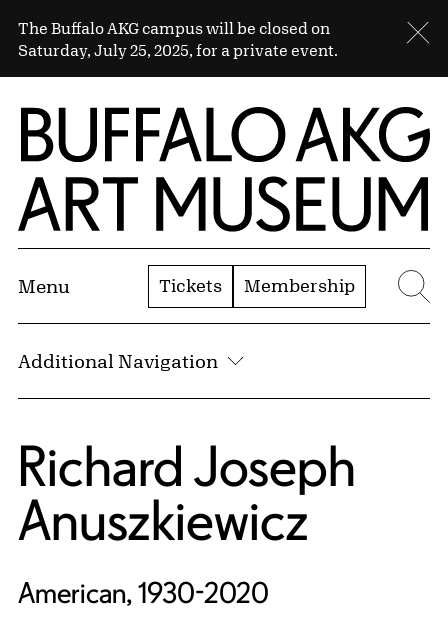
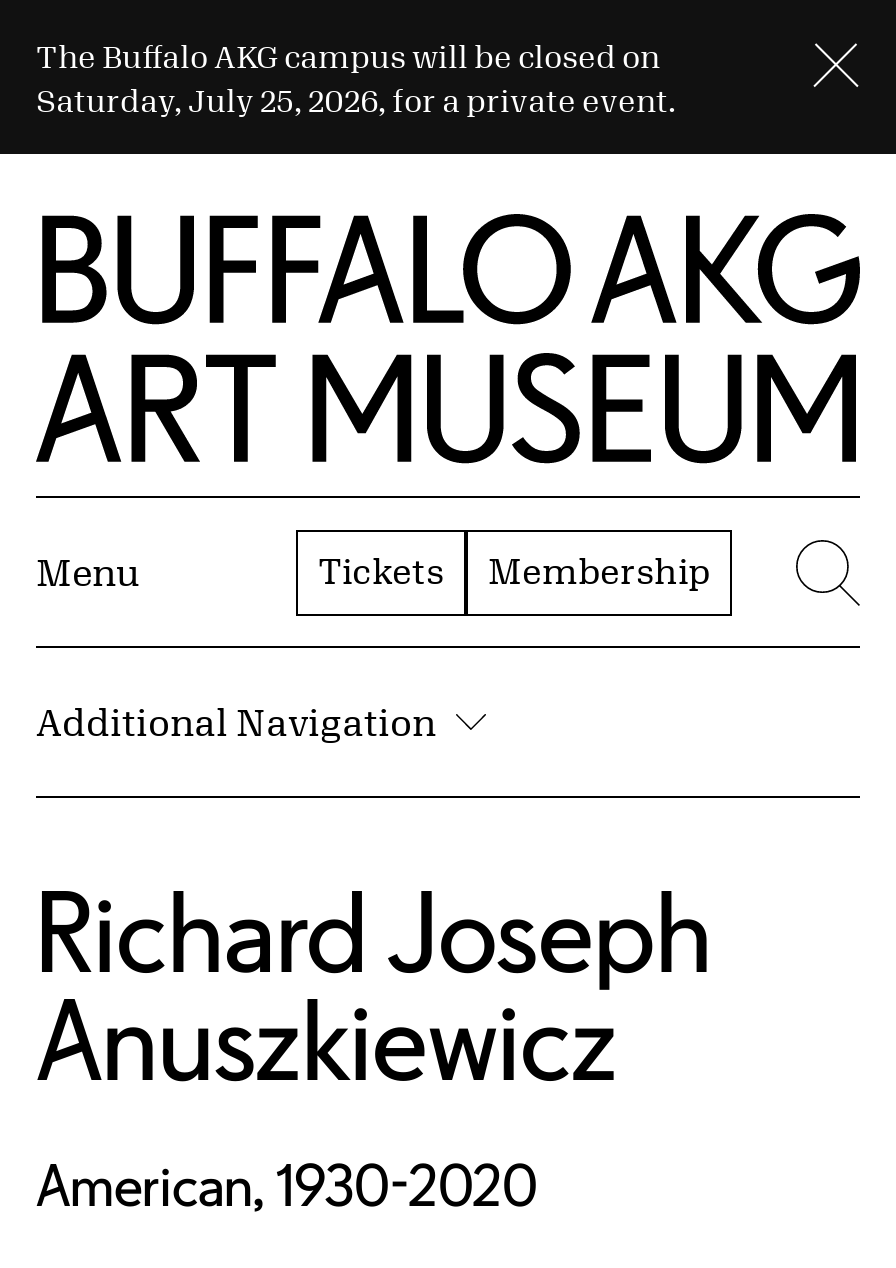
[18,41,338,59] Saturday, July 25, 2025, for a private event. -> [36,82,676,118] Saturday, July 25, 2026, for a private event.

